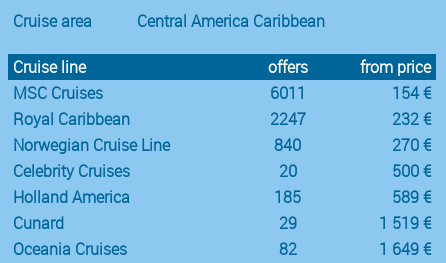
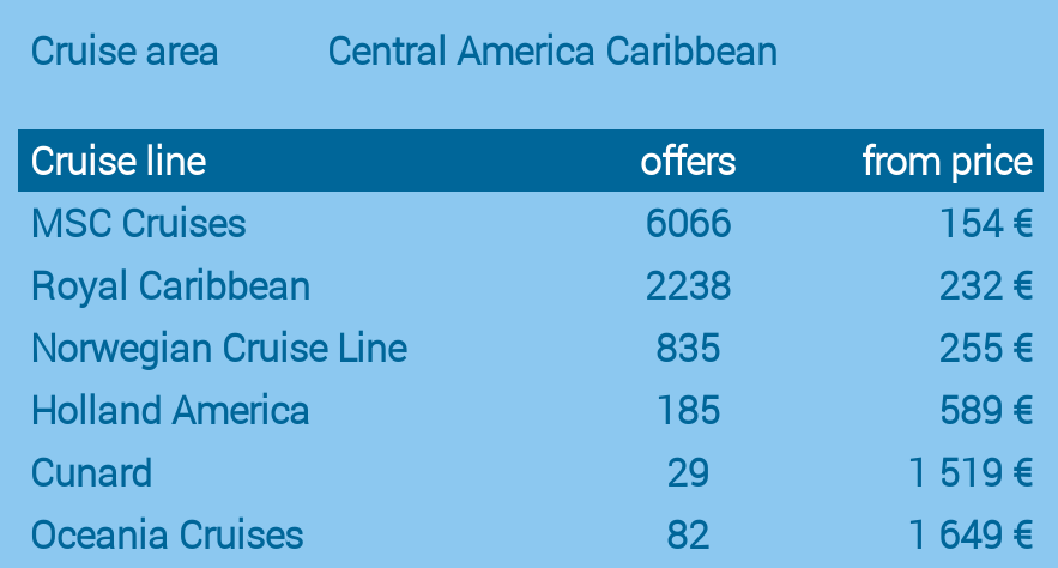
[269,82,305,104] 6011 -> [645,196,731,248] 6066
[269,108,305,130] 2247 -> [645,258,731,311] 2238
[13,134,431,182] 840 | 270 € | Celebrity Cruises | 20 | 500 € -> [655,320,1032,373] 835 | 255 €

